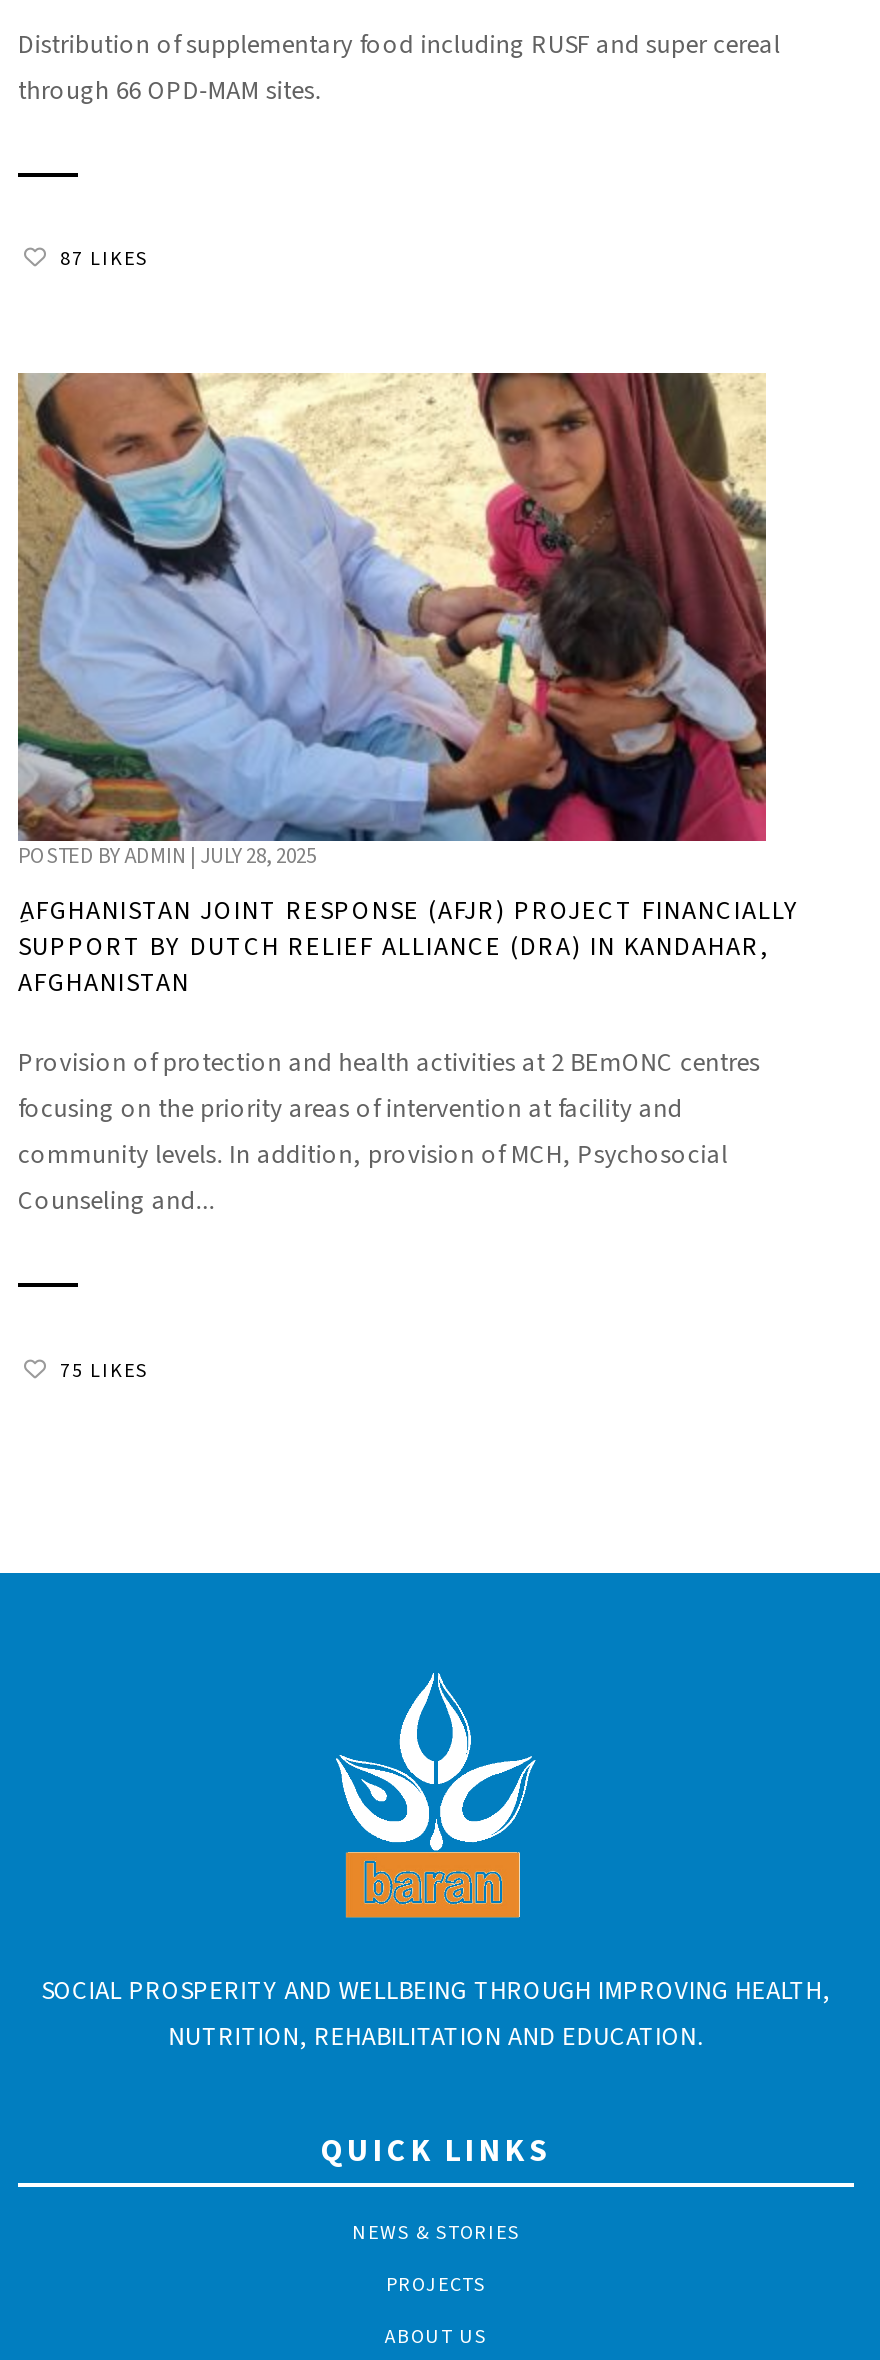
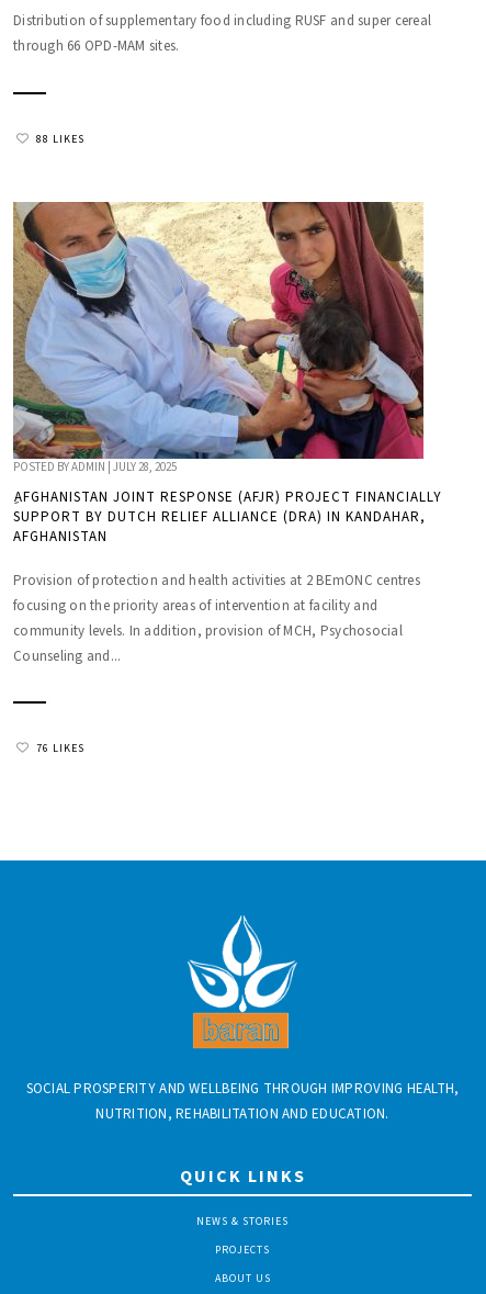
[60,246,148,274] 87 LIKES -> [36,131,84,147] 88 LIKES
[60,1356,148,1384] 75 LIKES -> [36,741,84,756] 76 LIKES

